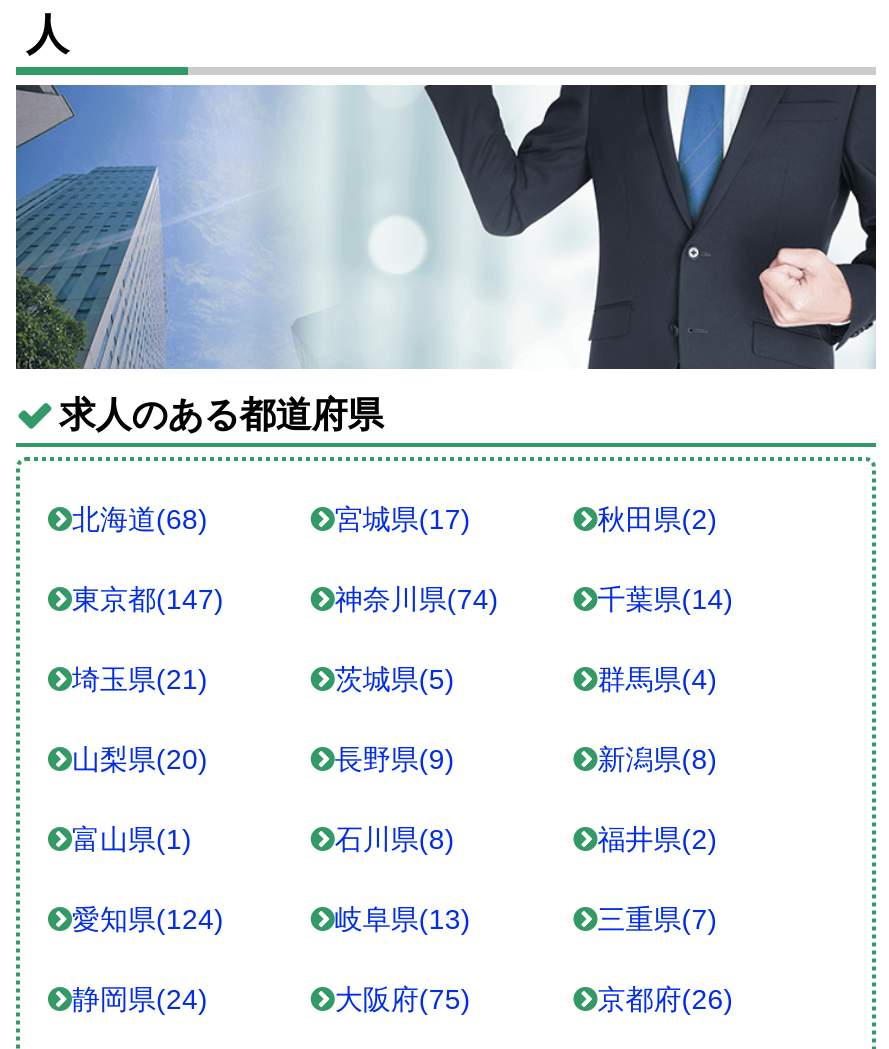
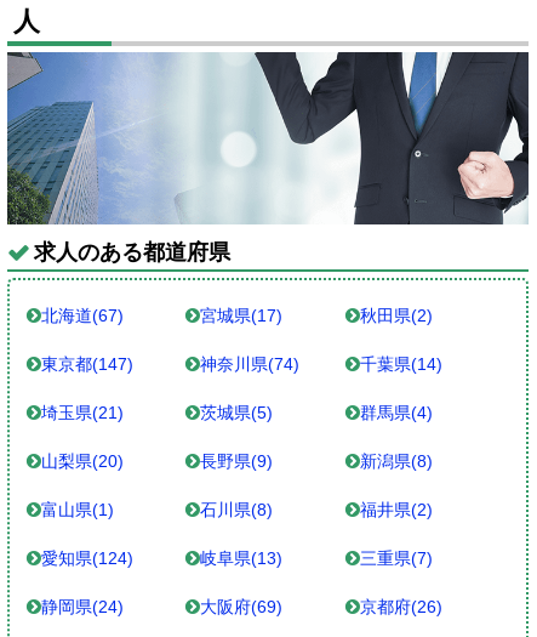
[72,504,208,536] 北海道(68) -> [41,306,124,326] 北海道(67)
[335,984,471,1016] 大阪府(75) -> [200,597,283,617] 大阪府(69)

